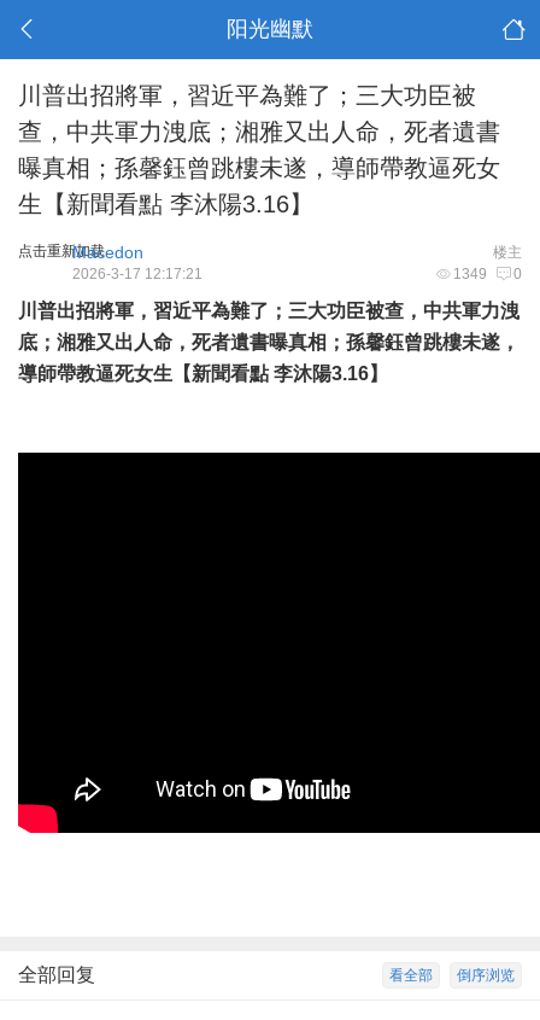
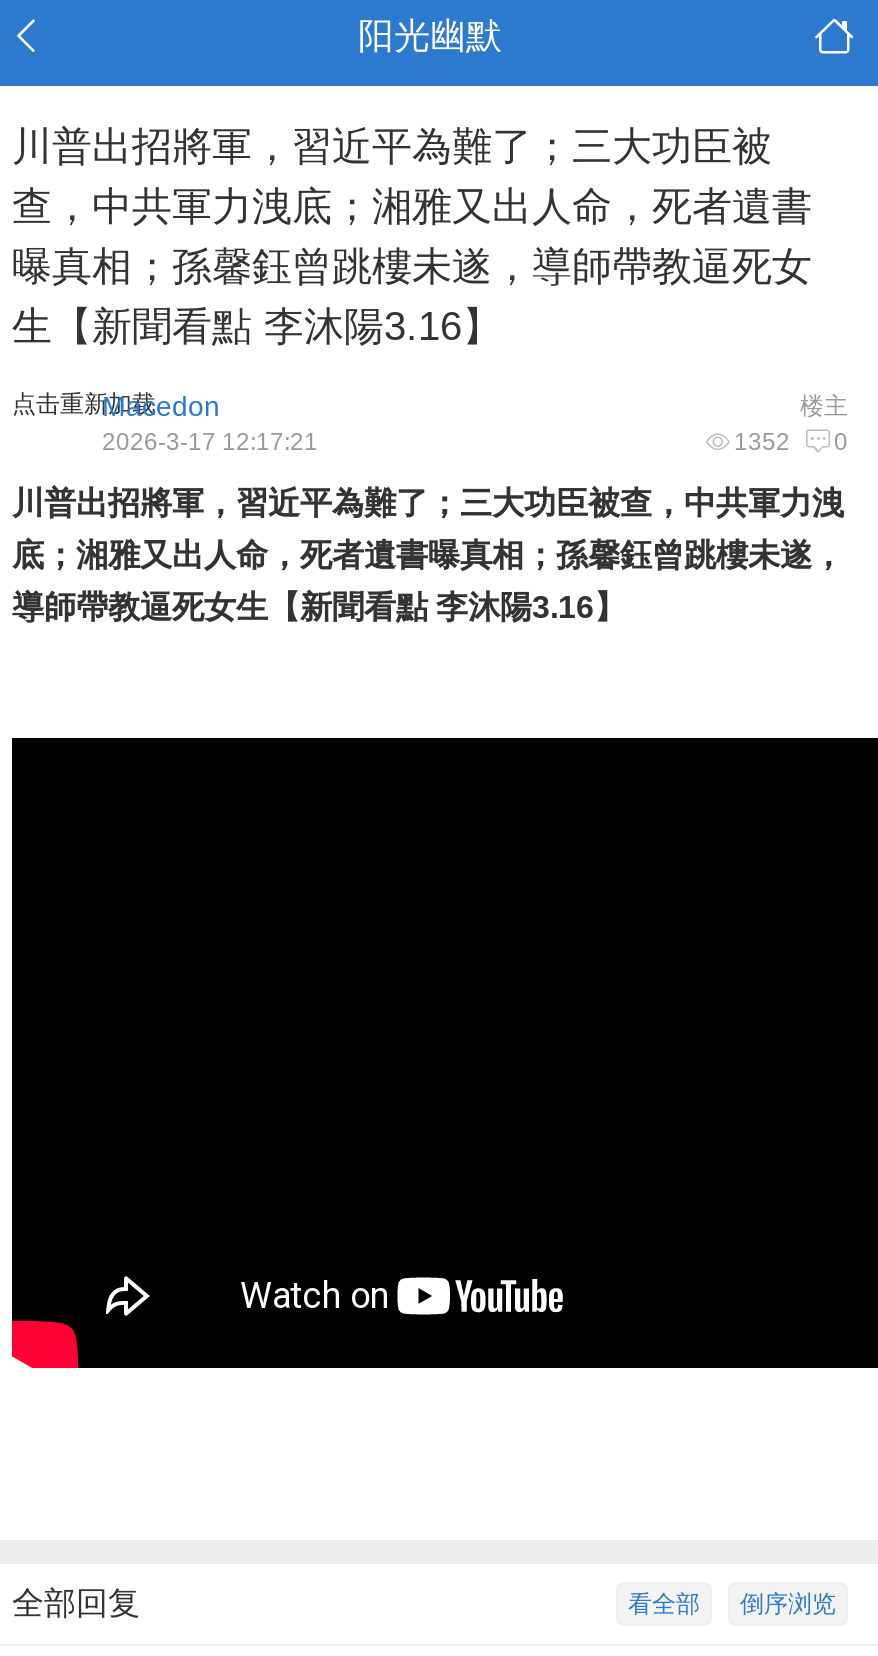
[453,266,522,282] 1349 0 -> [734,428,848,456] 1352 0

